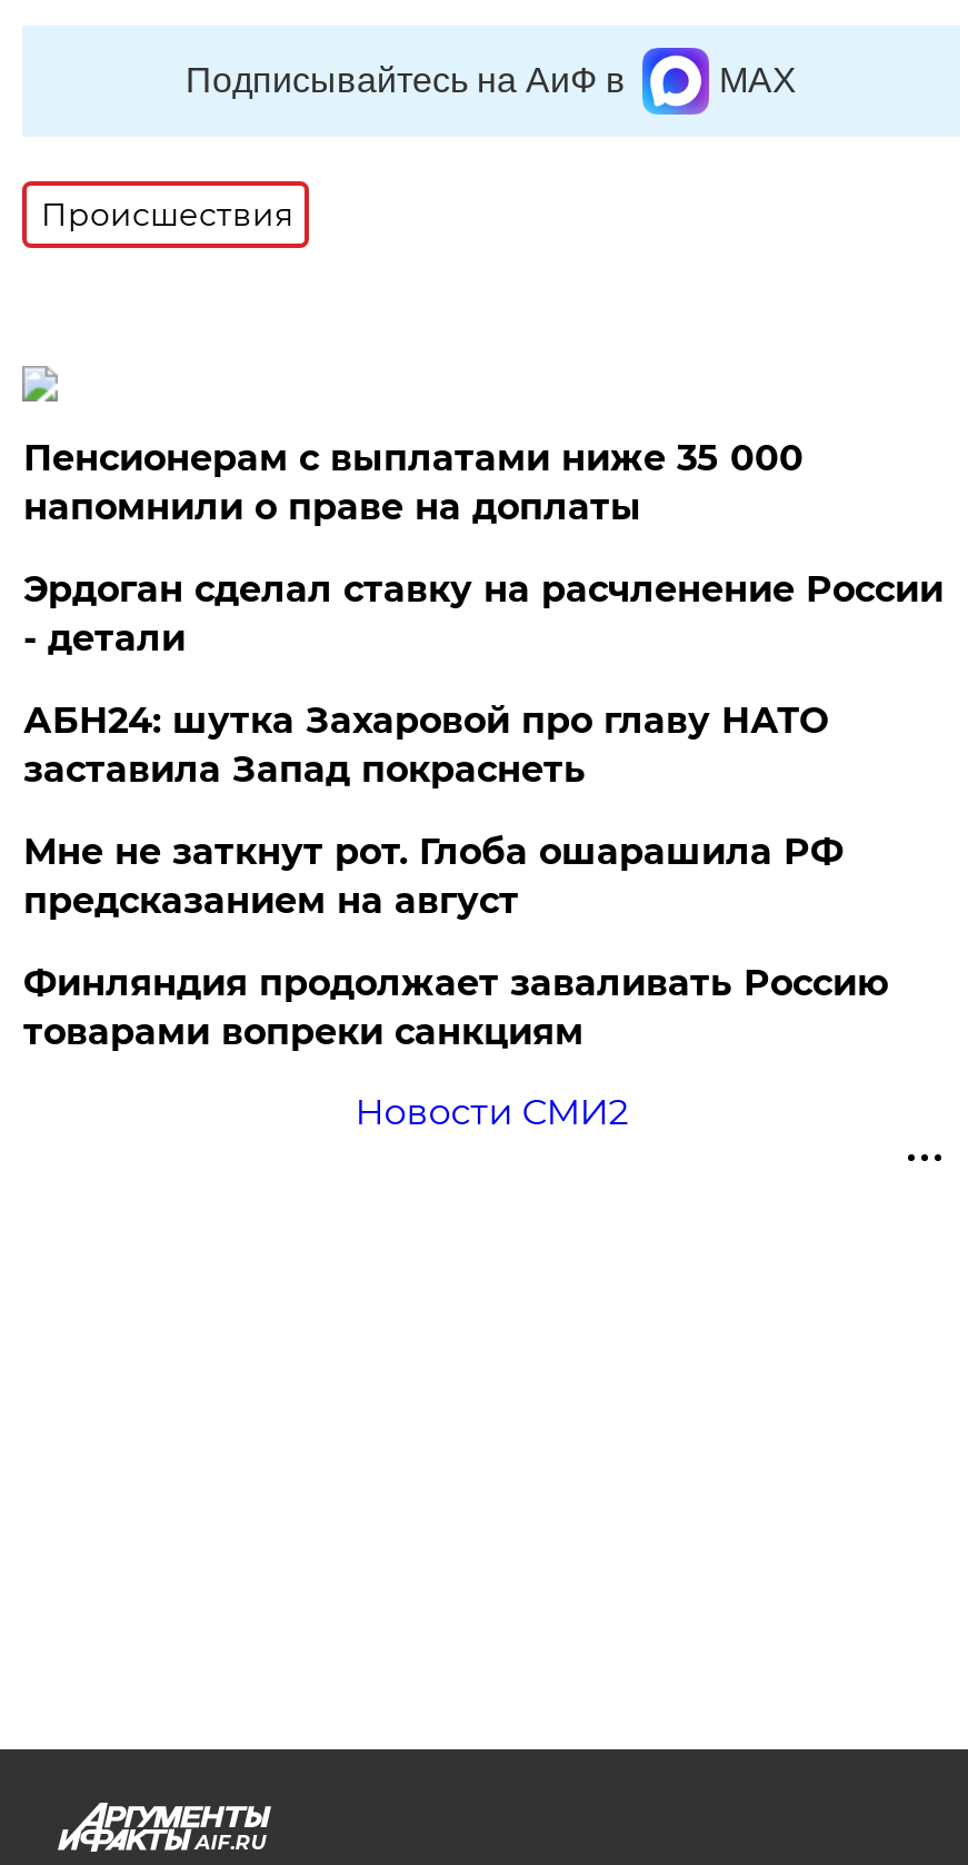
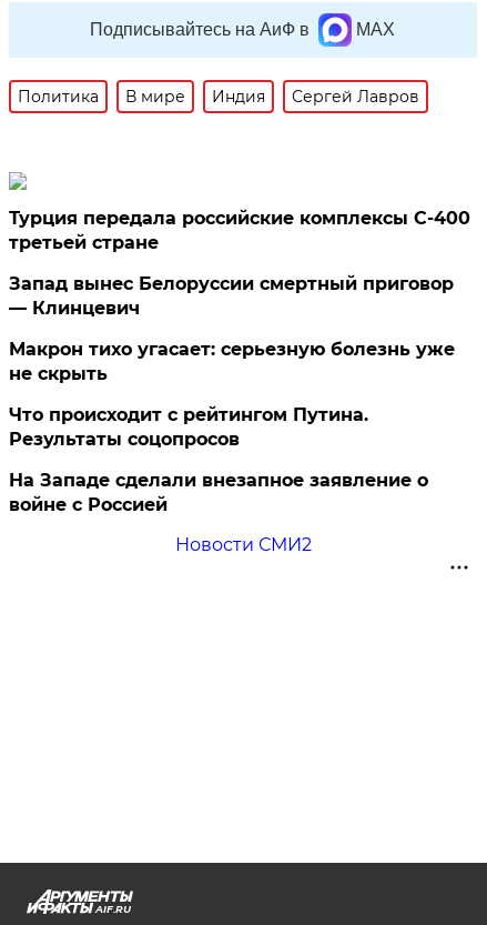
[41,195,292,235] Происшествия -> [18,87,420,107] Политика | В мире | Индия | Сергей Лавров
[23,438,803,529] Пенсионерам с выплатами ниже 35 000 | напомнили о праве на доплаты -> [9,208,471,253] Турция передала российские комплексы С-400 | третьей стране
[23,569,943,660] Эрдоган сделал ставку на расчленение России | - детали -> [9,273,454,319] Запад вынес Белоруссии смертный приговор | — Клинцевич
[23,700,828,791] АБН24: шутка Захаровой про главу НАТО | заставила Запад покраснеть -> [9,339,455,384] Макрон тихо угасает: серьезную болезнь уже | не скрыть
[23,831,843,922] Мне не заткнут рот. Глоба ошарашила РФ | предсказанием на август -> [9,404,369,450] Что происходит с рейтингом Путина. | Результаты соцопросов
[23,962,888,1054] Финляндия продолжает заваливать Россию | товарами вопреки санкциям -> [9,470,429,515] На Западе сделали внезапное заявление о | войне с Россией

